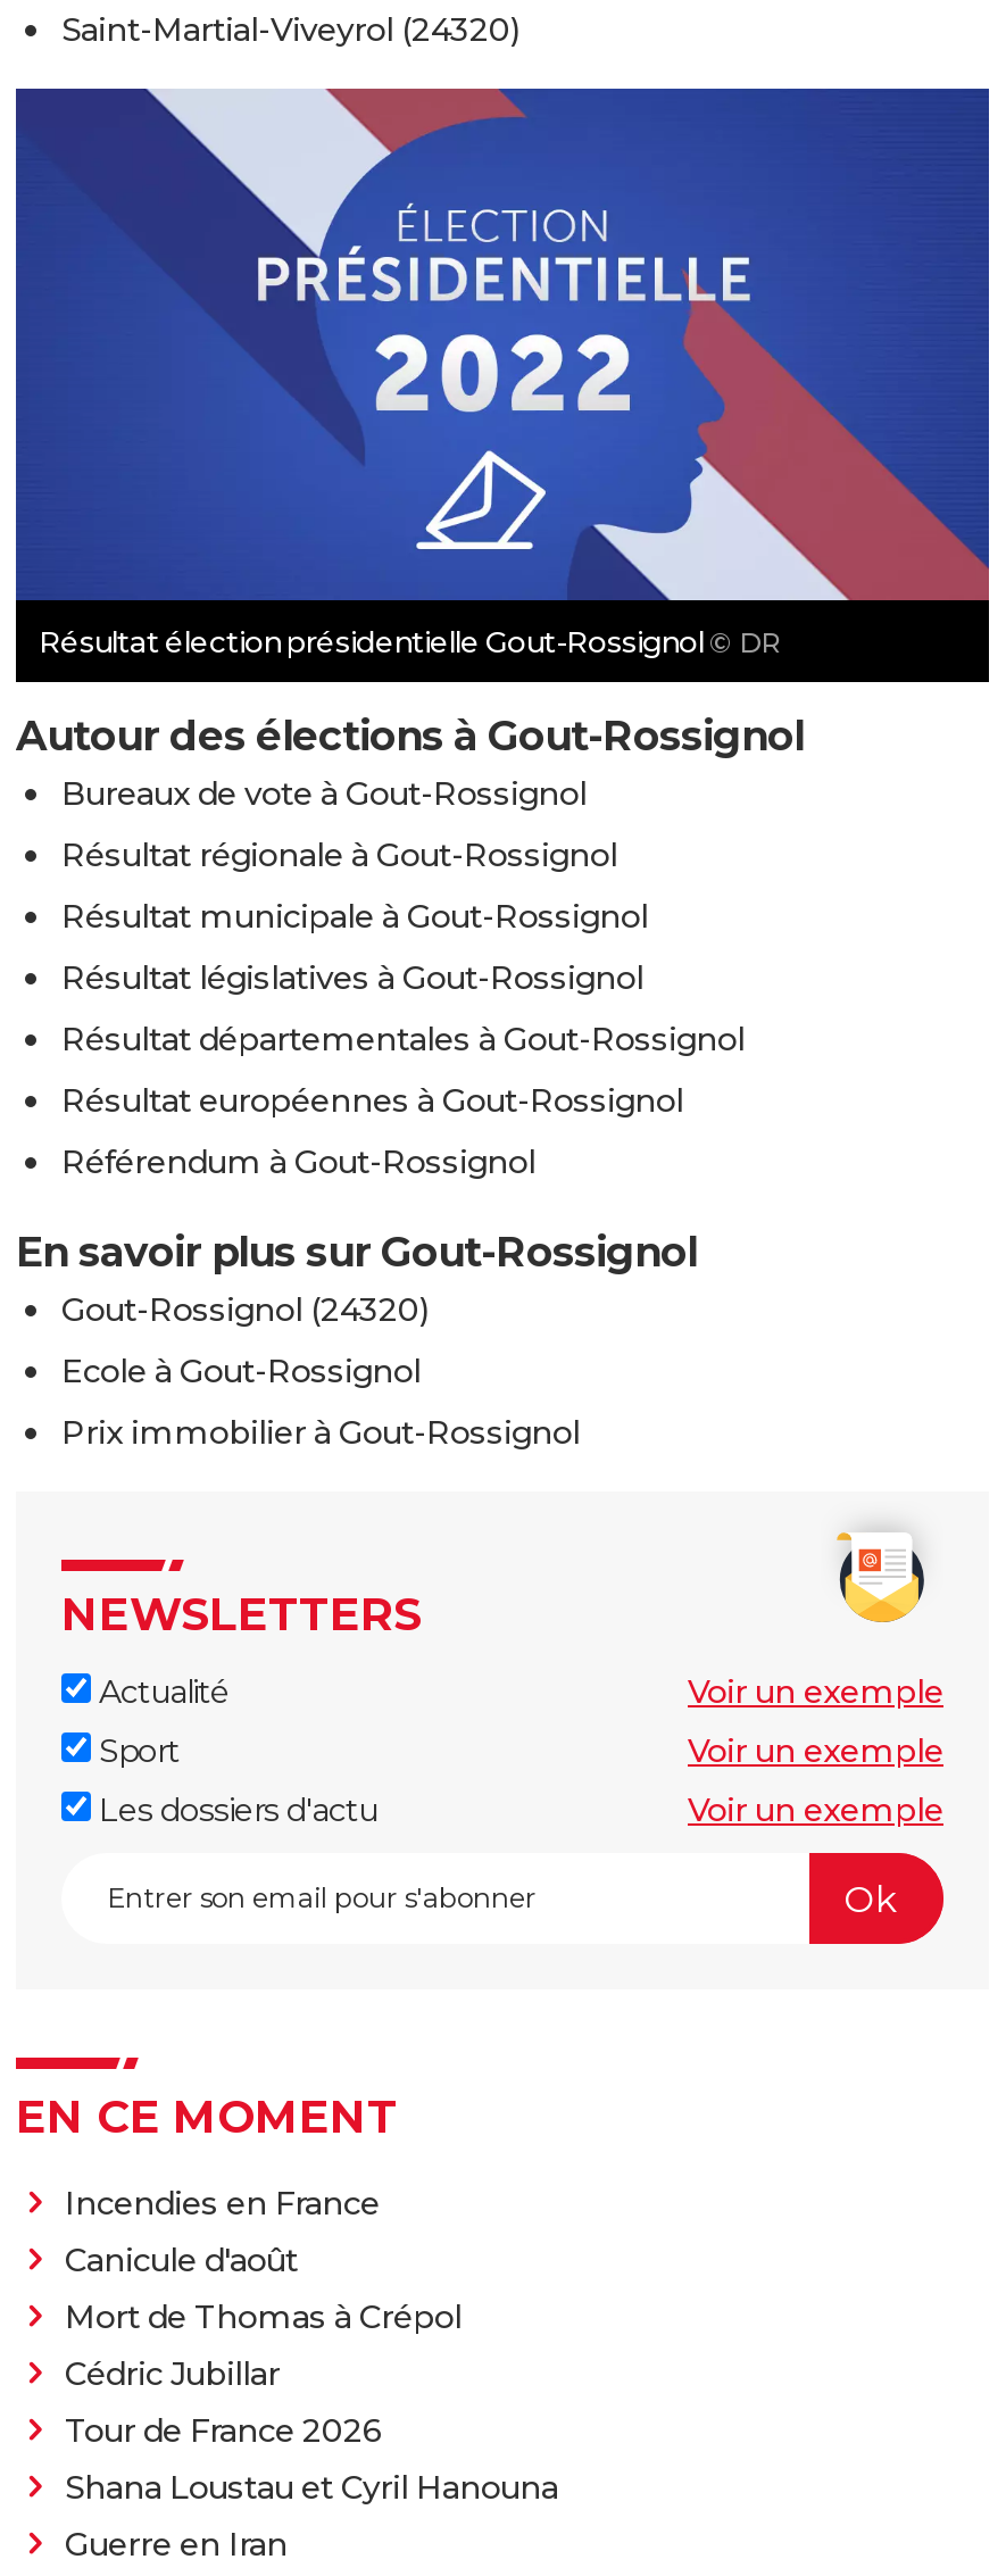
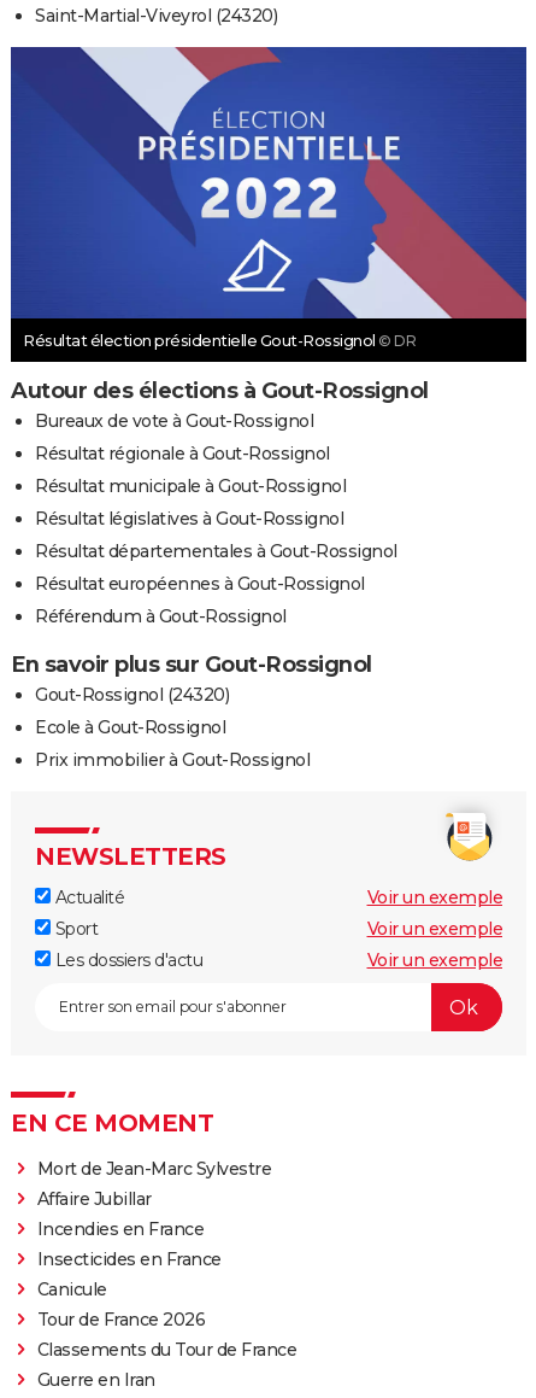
none -> [37,1158,271,1210] Mort de Jean-Marc Sylvestre | Affaire Jubillar
moved [65,2184,380,2224] -> [37,1219,204,1240]: Incendies en France
[65,2240,462,2395] Canicule d'août | Mort de Thomas à Crépol | Cédric Jubillar -> [37,1249,221,1301] Insecticides en France | Canicule
[65,2468,558,2509] Shana Loustau et Cyril Hanouna -> [37,1339,296,1361] Classements du Tour de France

